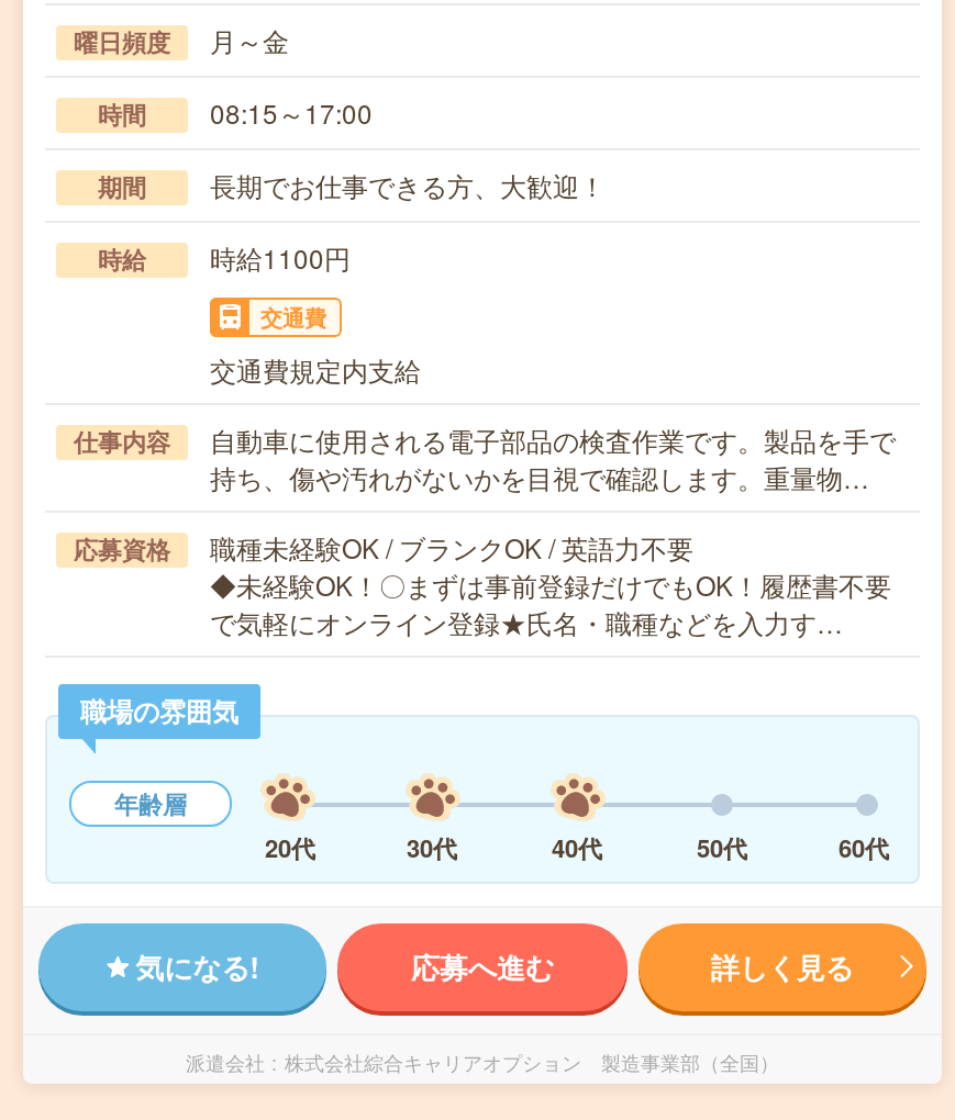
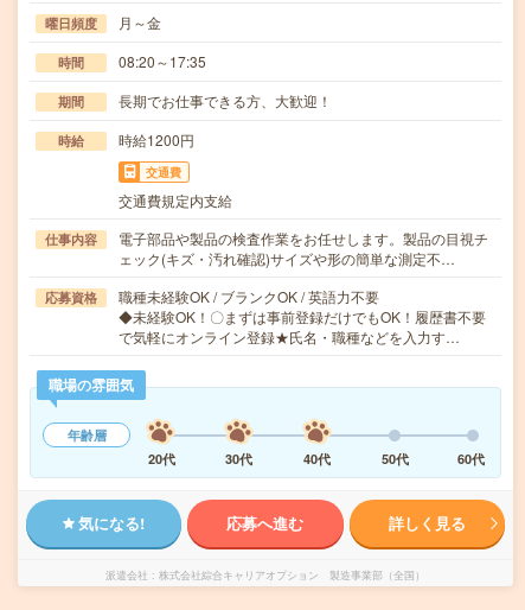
[98,93,373,131] 時間 08:15～17:00 -> [58,51,206,71] 時間 08:20～17:35
[98,238,351,276] 時給 時給1100円 -> [58,129,194,150] 時給 時給1200円
[210,421,896,495] 自動車に使用される電子部品の検査作業です。製品を手で | 持ち、傷や汚れがないかを目視で確認します。重量物… -> [119,228,488,268] 電子部品や製品の検査作業をお任せします。製品の目視チ | ェック(キズ・汚れ確認)サイズや形の簡単な測定不…

